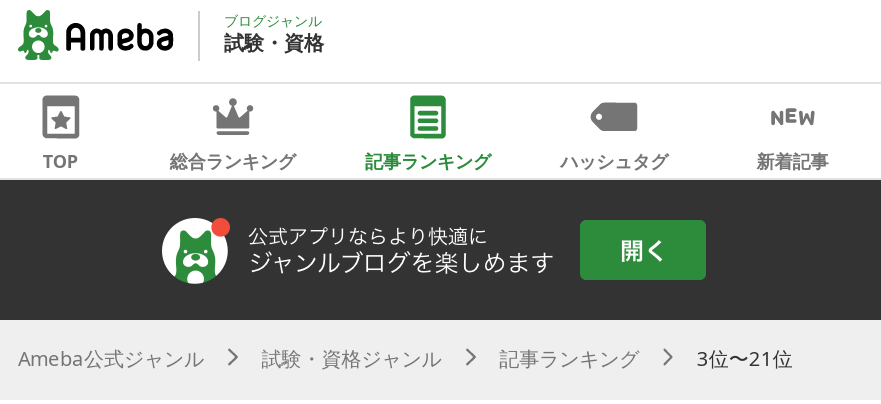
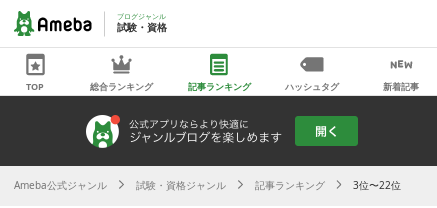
[697,344,793,372] 3位〜21位 -> [353,178,401,192] 3位〜22位

